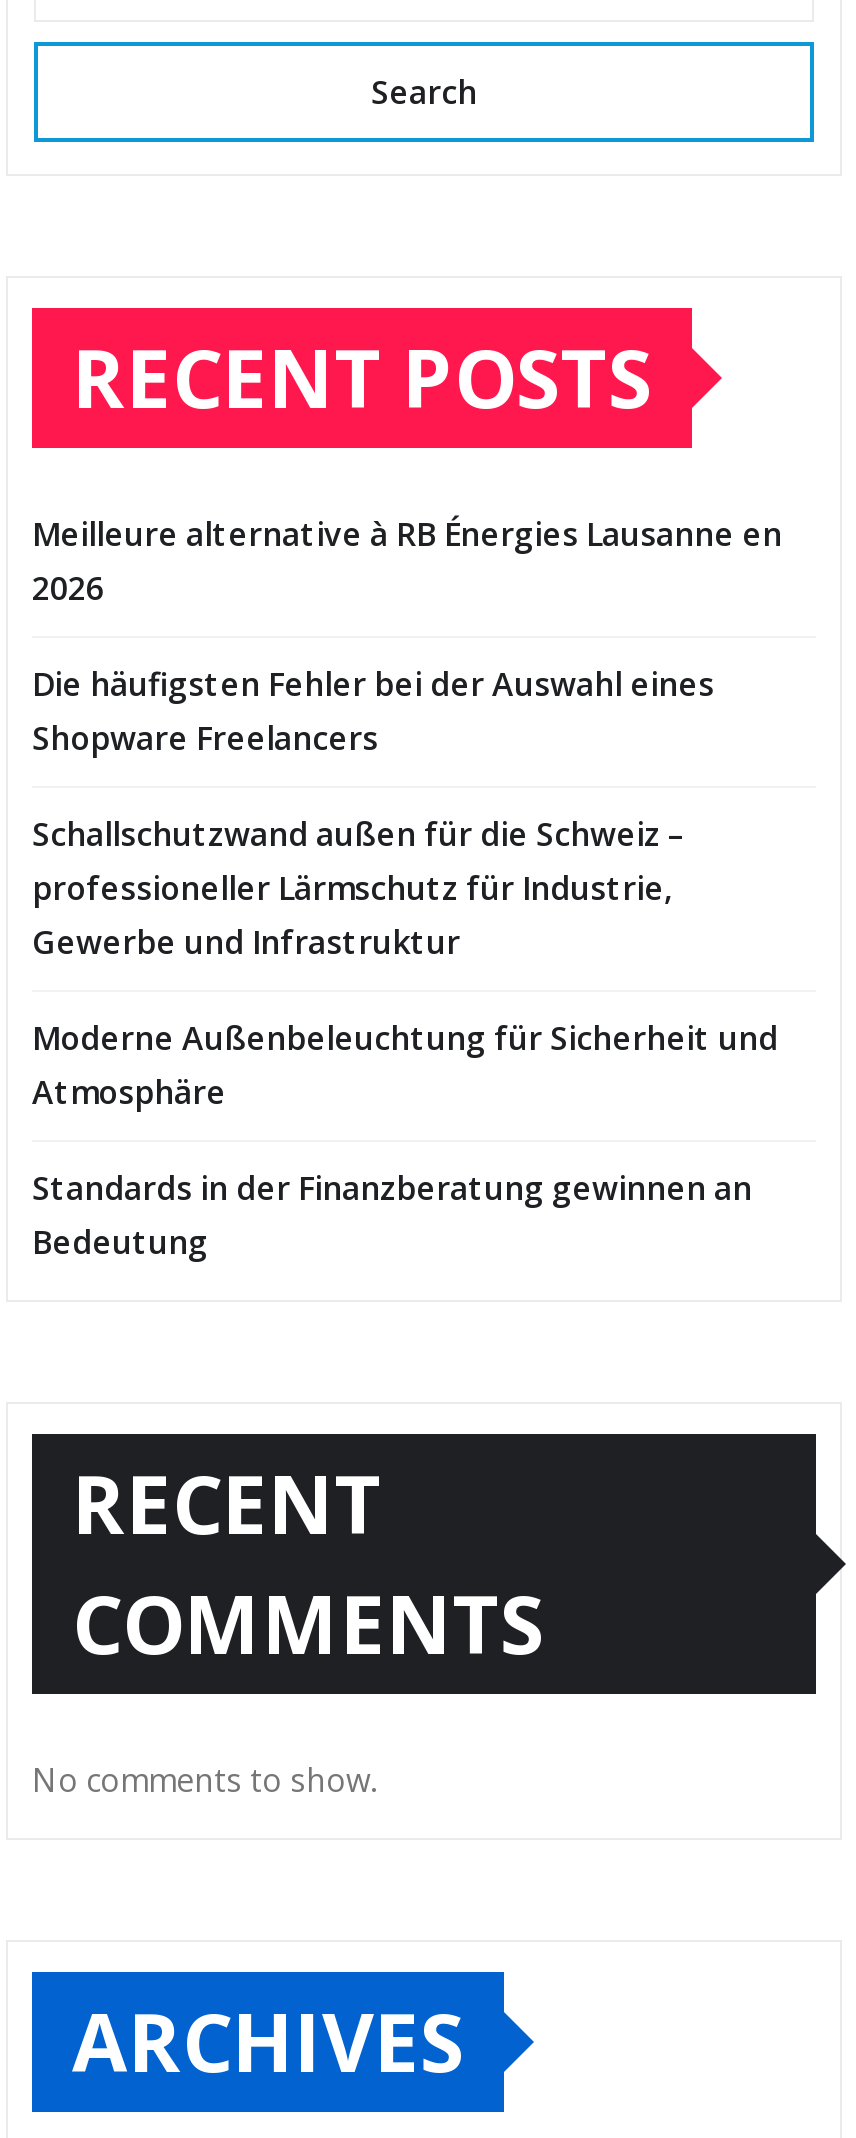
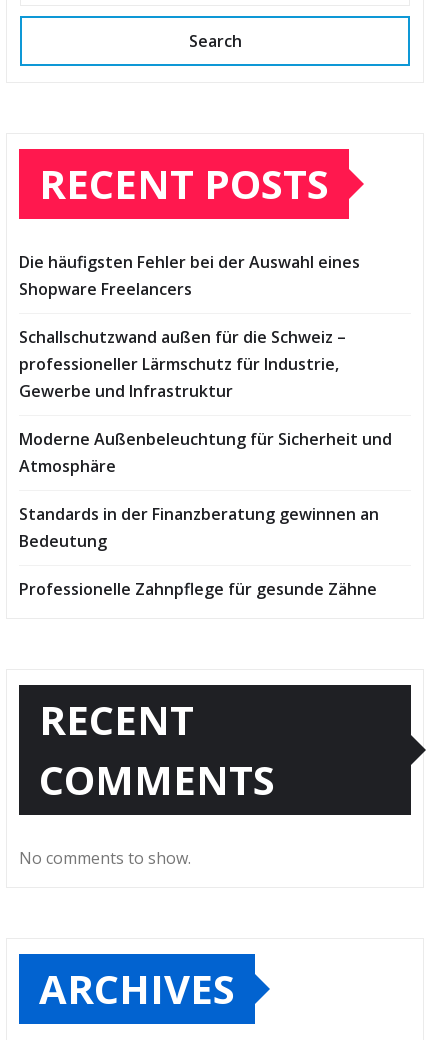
[32,512,782,610] Meilleure alternative à RB Énergies Lausanne en | 2026 -> none
moved [32,662,778,1264] -> [19,251,392,552]: Die häufigsten Fehler bei der Auswahl eines | Shopware Freelancers | Schallschutzwand außen für die Schweiz – | ... | Standards in der Finanzberatung gewinnen an | Bedeutung
none -> [19,578,377,600] Professionelle Zahnpflege für gesunde Zähne

